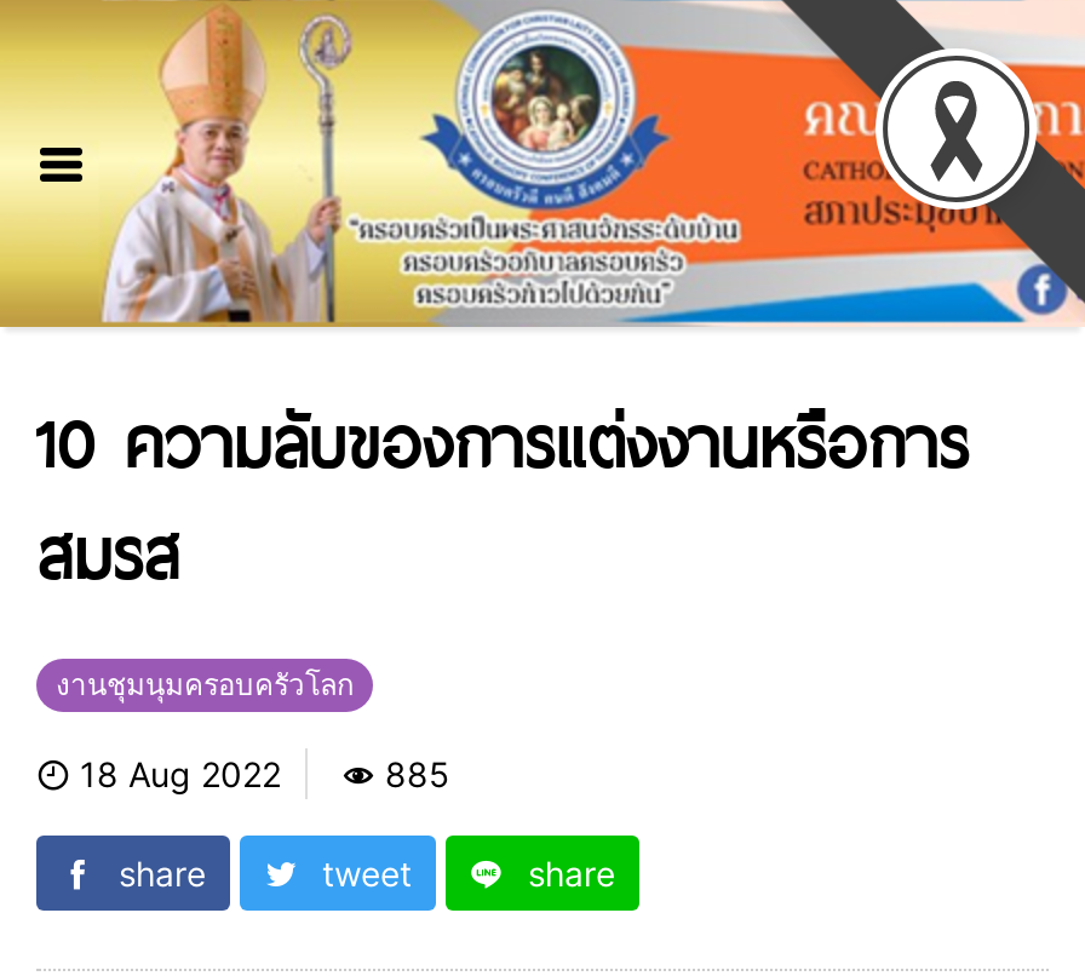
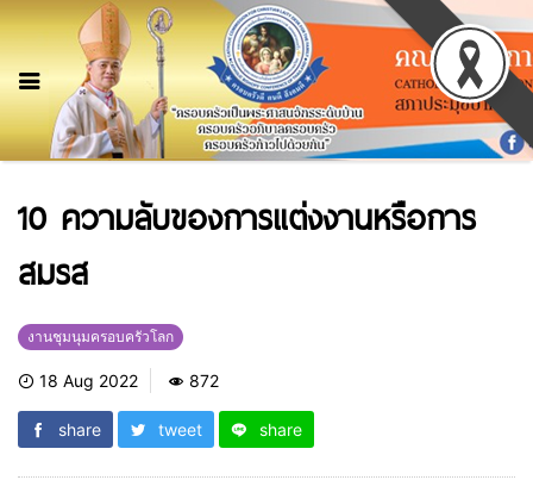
[375,753,450,794] 885 -> [184,370,219,391] 872

